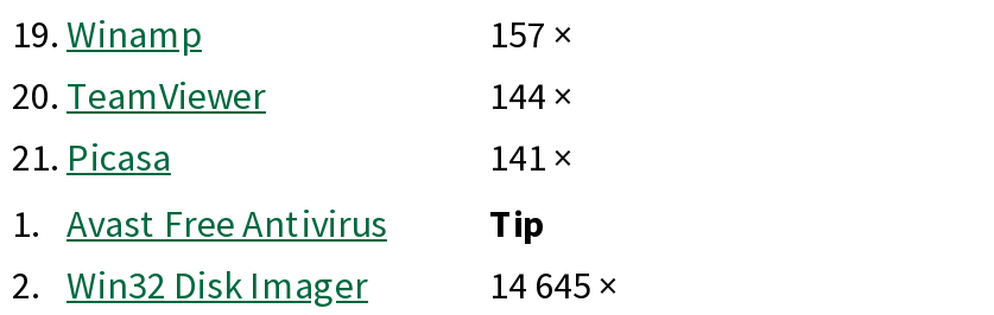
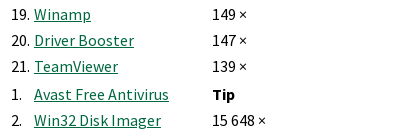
[12,9,572,180] 157 × | 20. TeamViewer | 144 × | 21. Picasa | 141 × -> [11,4,247,76] 149 × | 20. Driver Booster | 147 × | 21. TeamViewer | 139 ×
[489,260,618,308] 14 645 × -> [212,110,266,130] 15 648 ×

